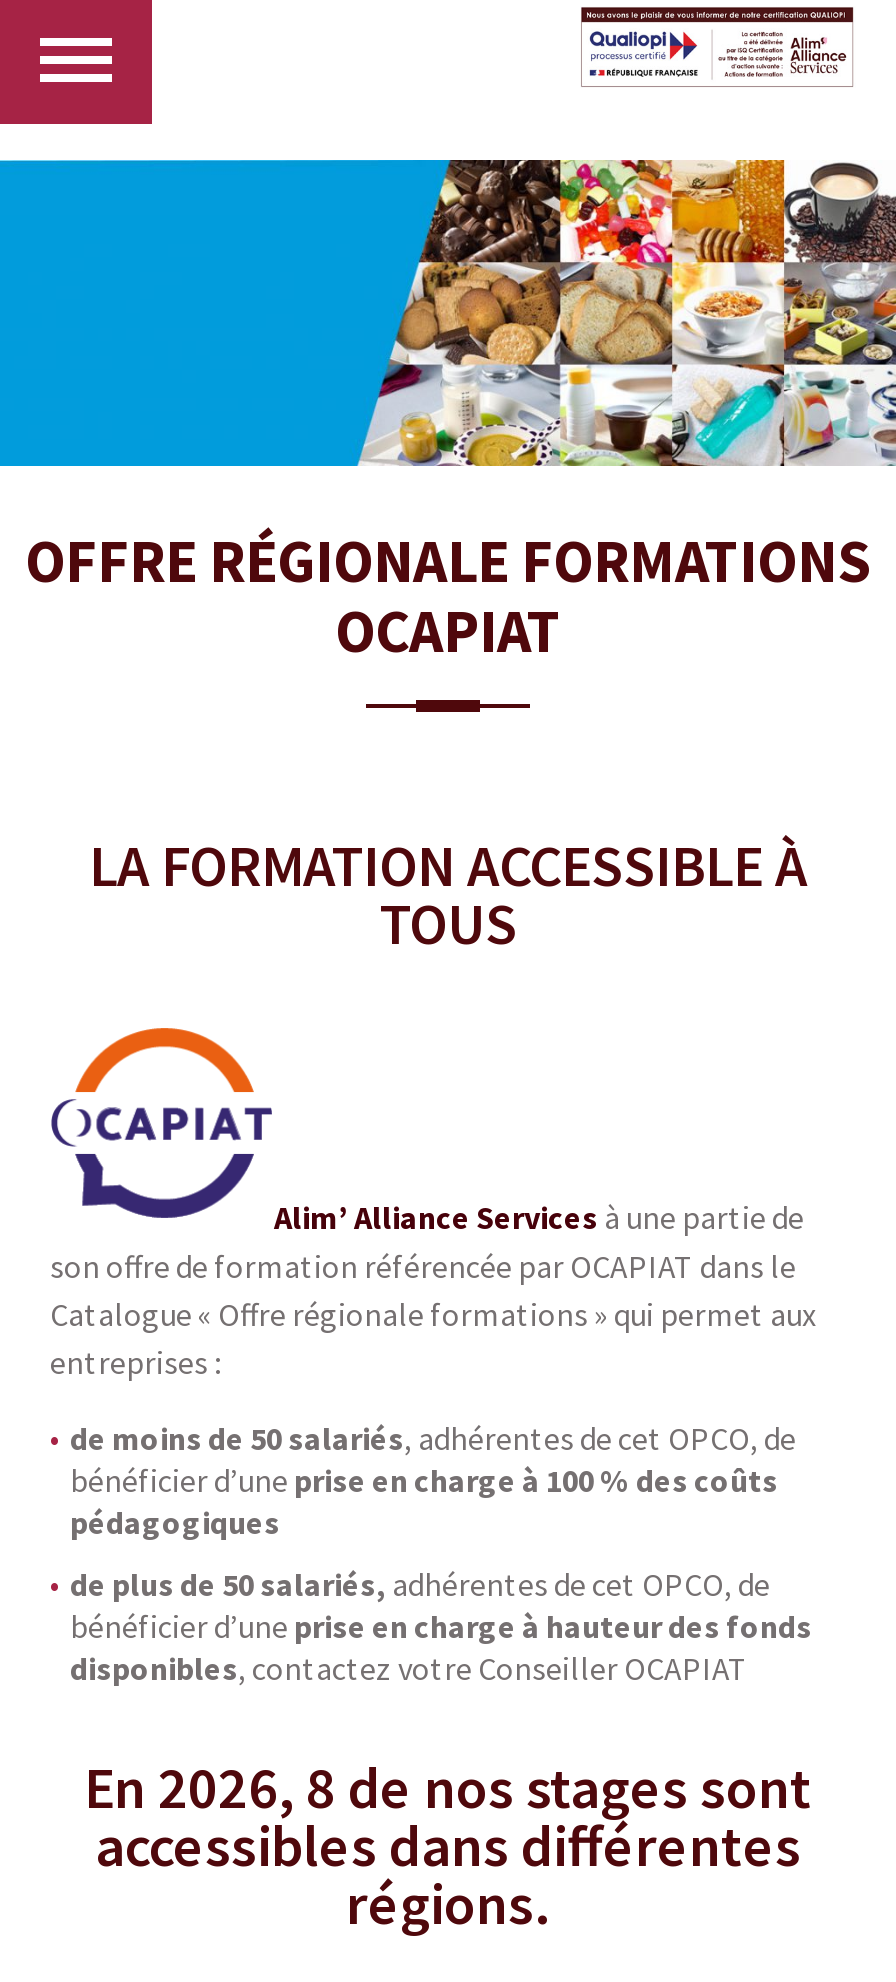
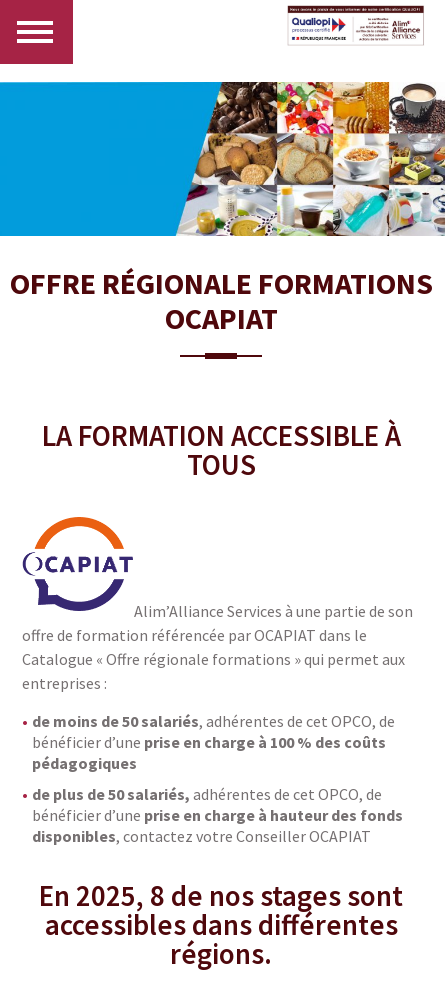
[84,1750,812,1824] En 2026, 8 de nos stages sont -> [39,877,403,914] En 2025, 8 de nos stages sont

